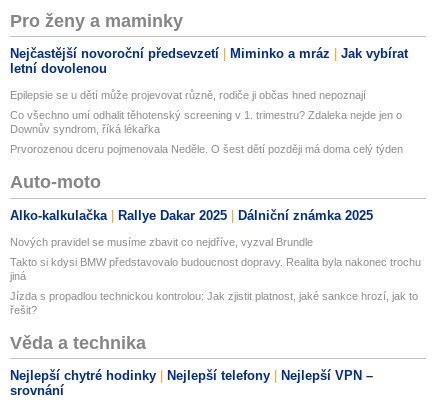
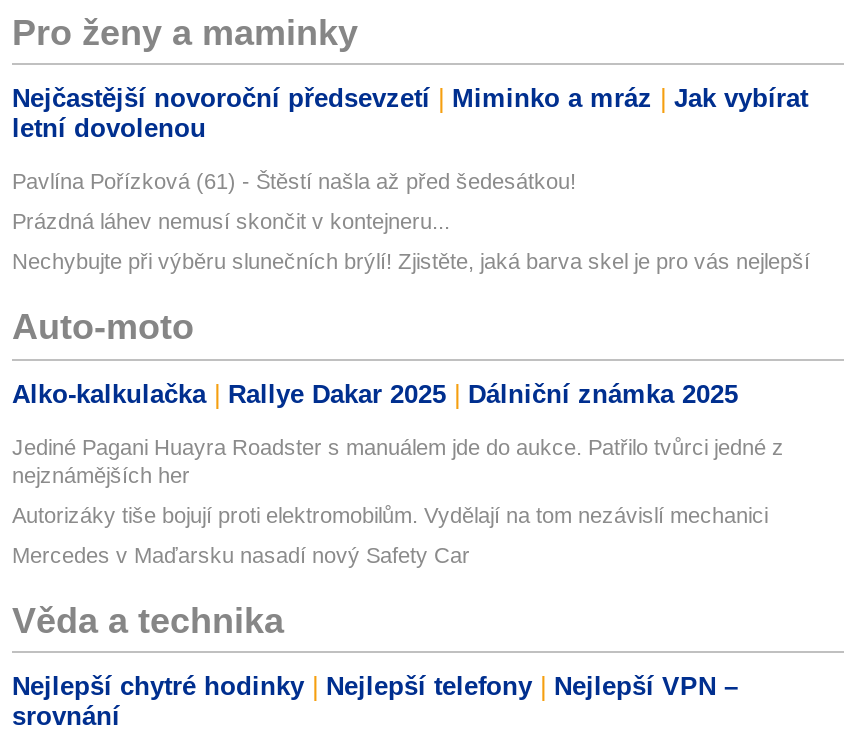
[10,89,366,101] Epilepsie se u dětí může projevovat různě, rodiče ji občas hned nepoznají -> [12,169,576,193] Pavlína Pořízková (61) - Štěstí našla až před šedesátkou!
[10,109,402,135] Co všechno umí odhalit těhotenský screening v 1. trimestru? Zdaleka nejde jen o | Downův syndrom, říká lékařka -> [12,209,450,233] Prázdná láhev nemusí skončit v kontejneru...
[10,143,403,155] Prvorozenou dceru pojmenovala Neděle. O šest dětí později má doma celý týden -> [12,249,810,273] Nechybujte při výběru slunečních brýlí! Zjistěte, jaká barva skel je pro vás nejlepší
[10,235,313,247] Nových pravidel se musíme zbavit co nejdříve, vyzval Brundle -> [12,434,784,486] Jediné Pagani Huayra Roadster s manuálem jde do aukce. Patřilo tvůrci jedné z | nejznámějších her
[10,255,421,281] Takto si kdysi BMW představovalo budoucnost dopravy. Realita byla nakonec trochu | jiná -> [12,502,768,526] Autorizáky tiše bojují proti elektromobilům. Vydělají na tom nezávislí mechanici
[10,289,418,315] Jízda s propadlou technickou kontrolou: Jak zjistit platnost, jaké sankce hrozí, jak to | řešit? -> [12,542,470,566] Mercedes v Maďarsku nasadí nový Safety Car

